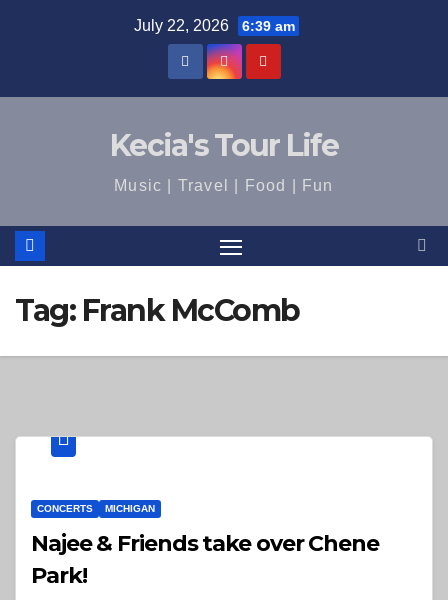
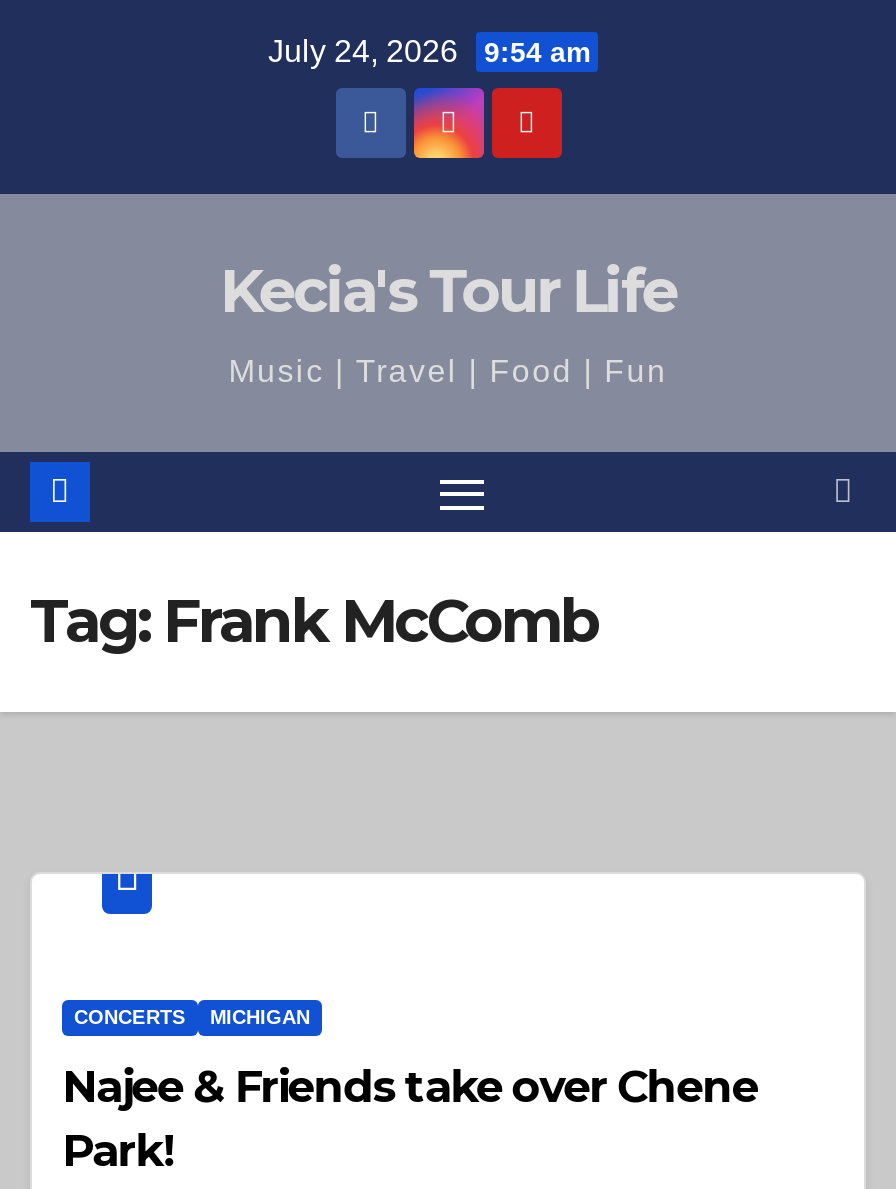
[134,17,295,34] July 22, 2026 6:39 am -> [268,34,590,68] July 24, 2026 9:54 am

